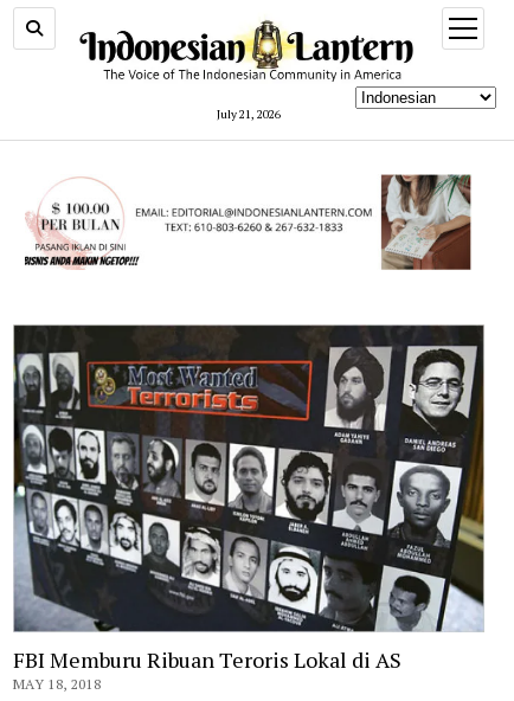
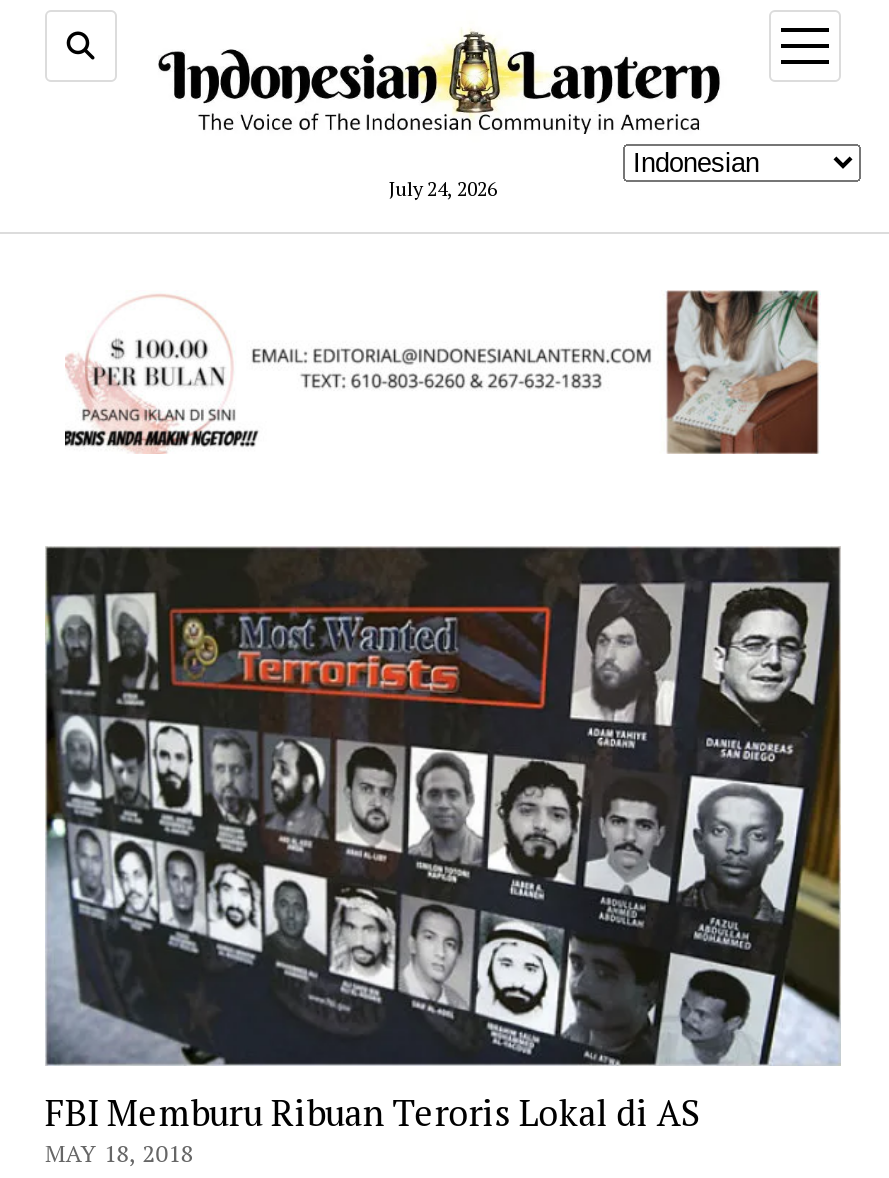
[217,106,281,121] July 21, 2026 -> [389,177,497,203] July 24, 2026

